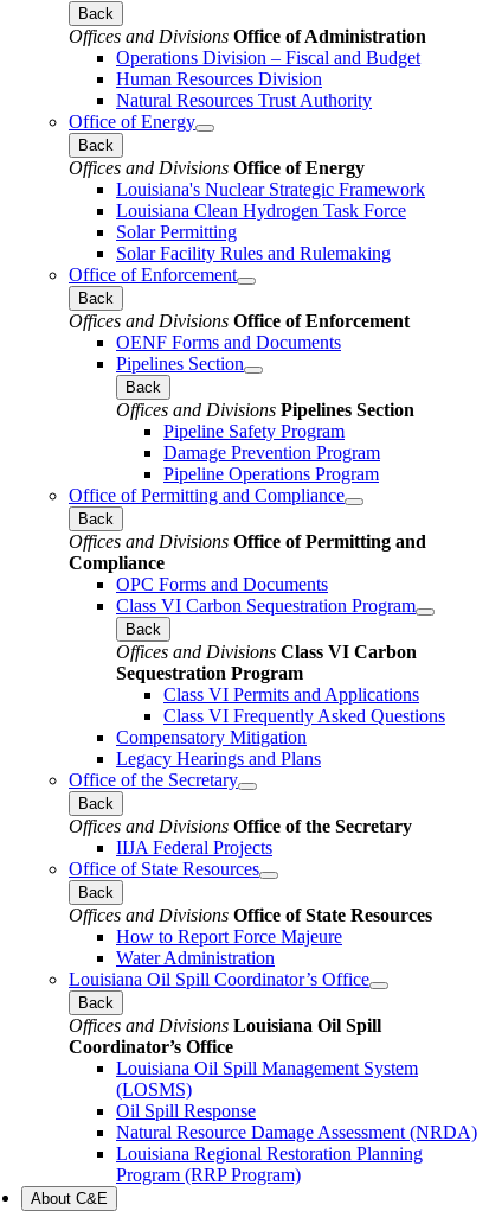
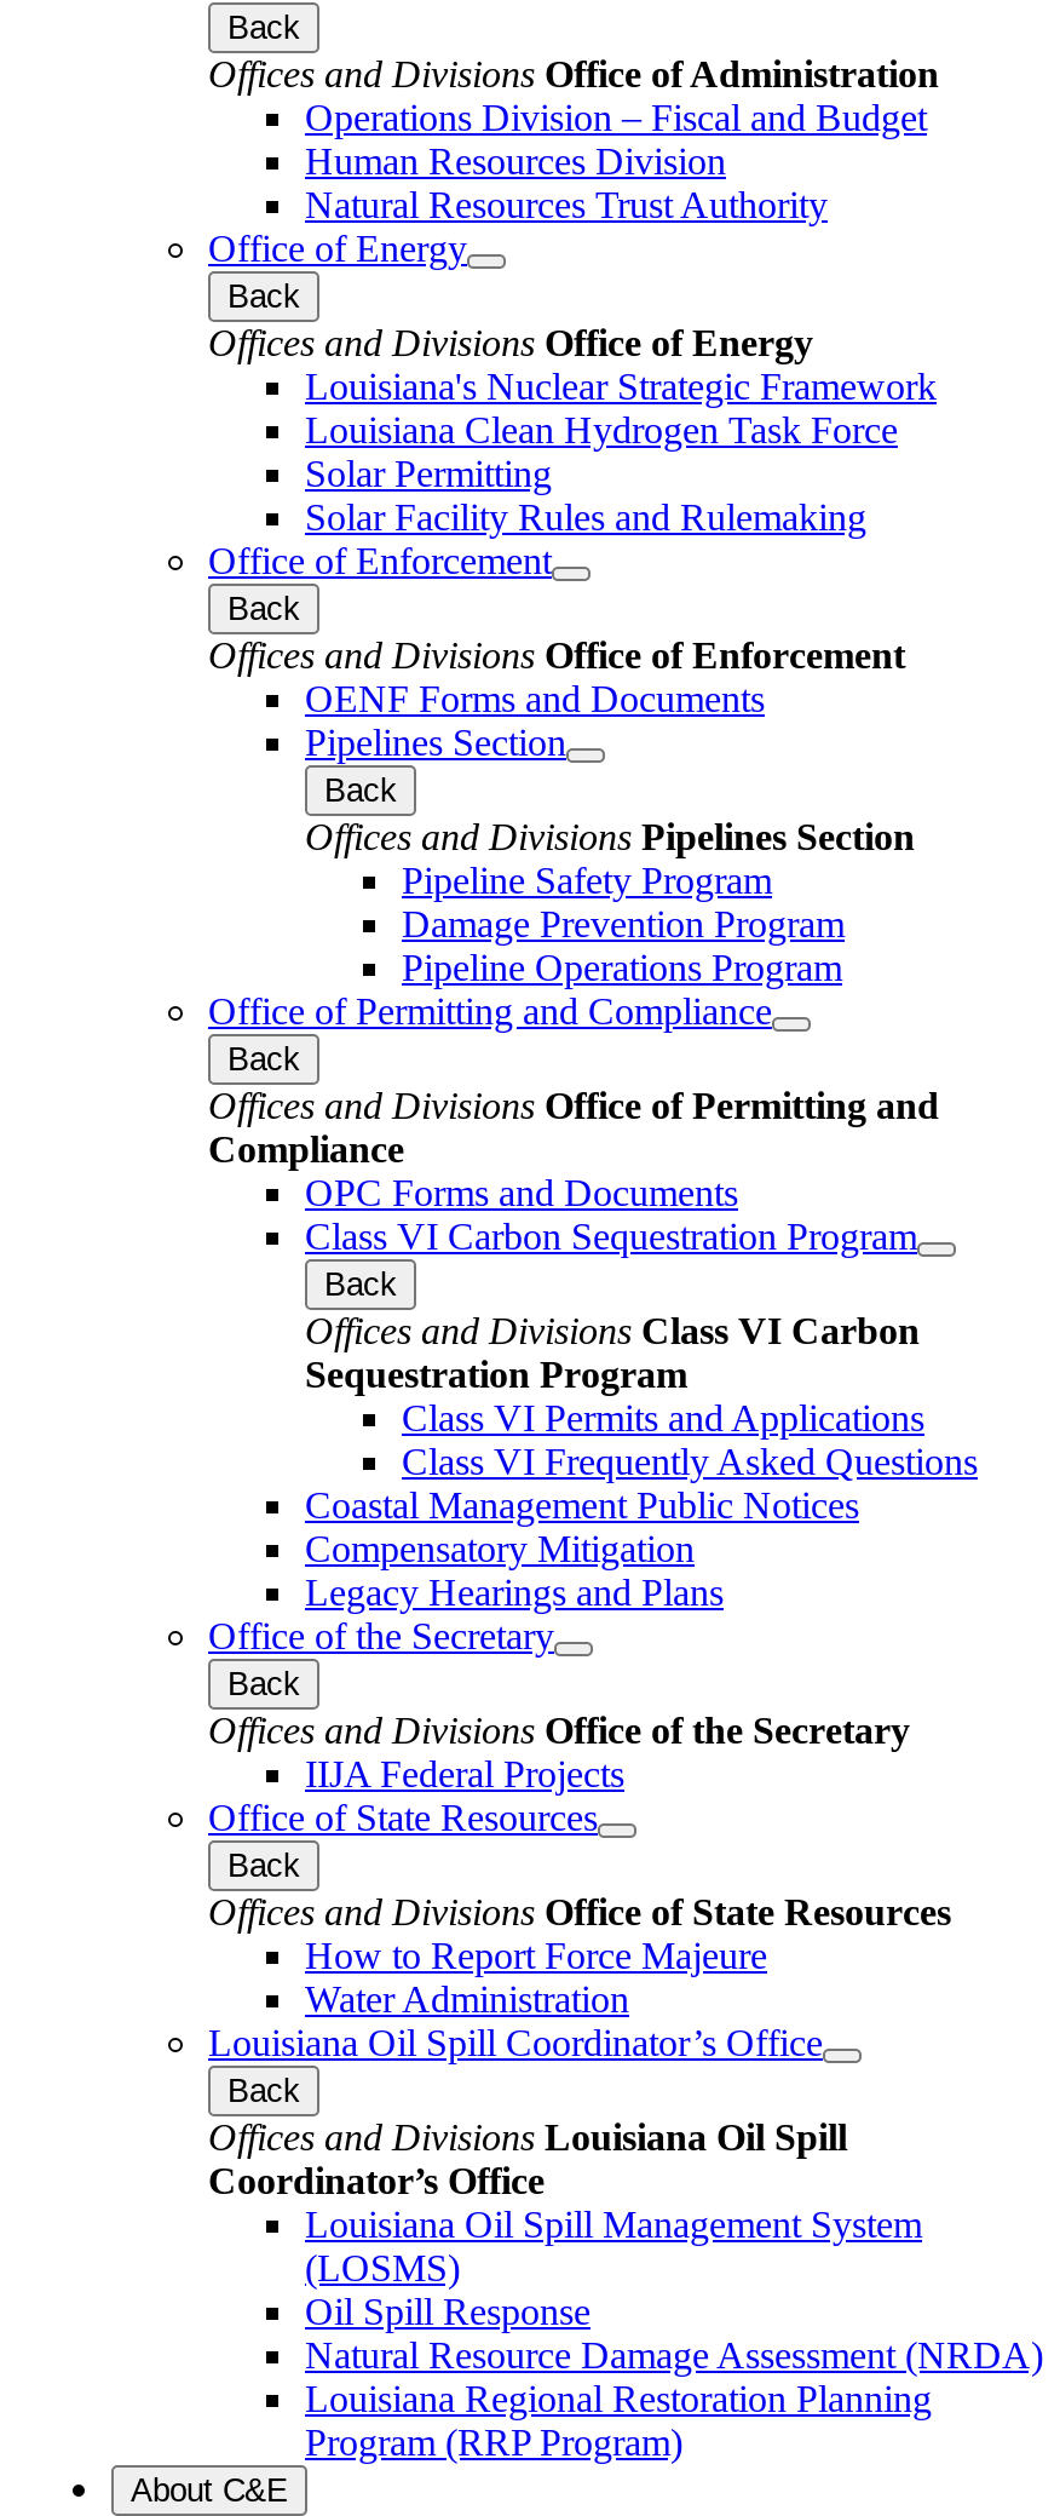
none -> [305,1483,859,1525] Coastal Management Public Notices

